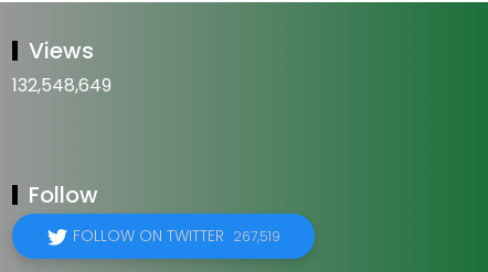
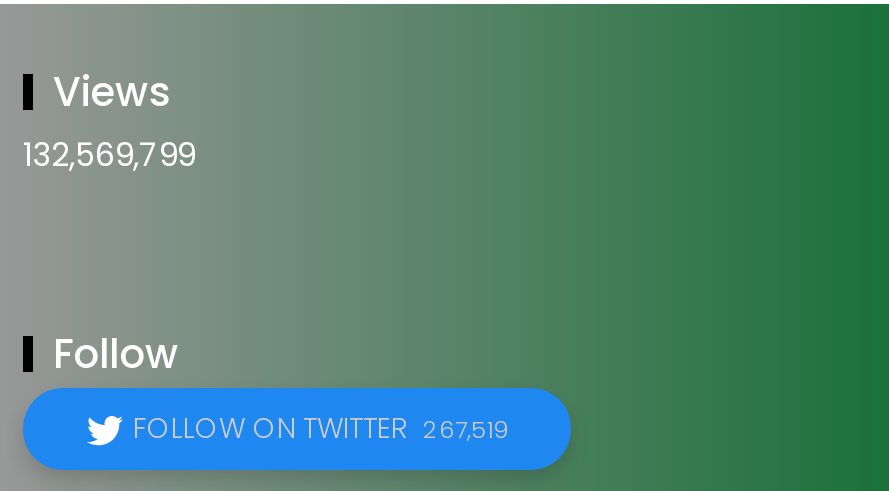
[12,73,112,98] 132,548,649 -> [23,132,195,178] 132,569,799

